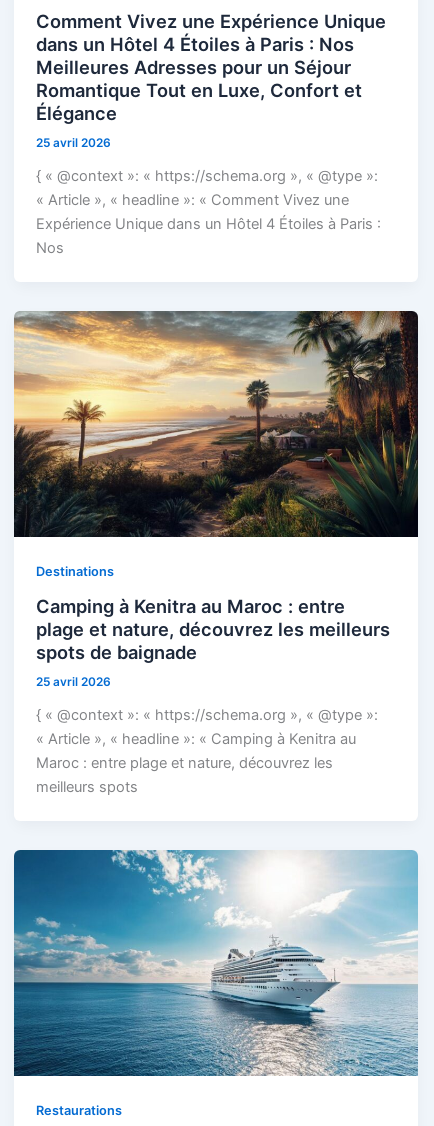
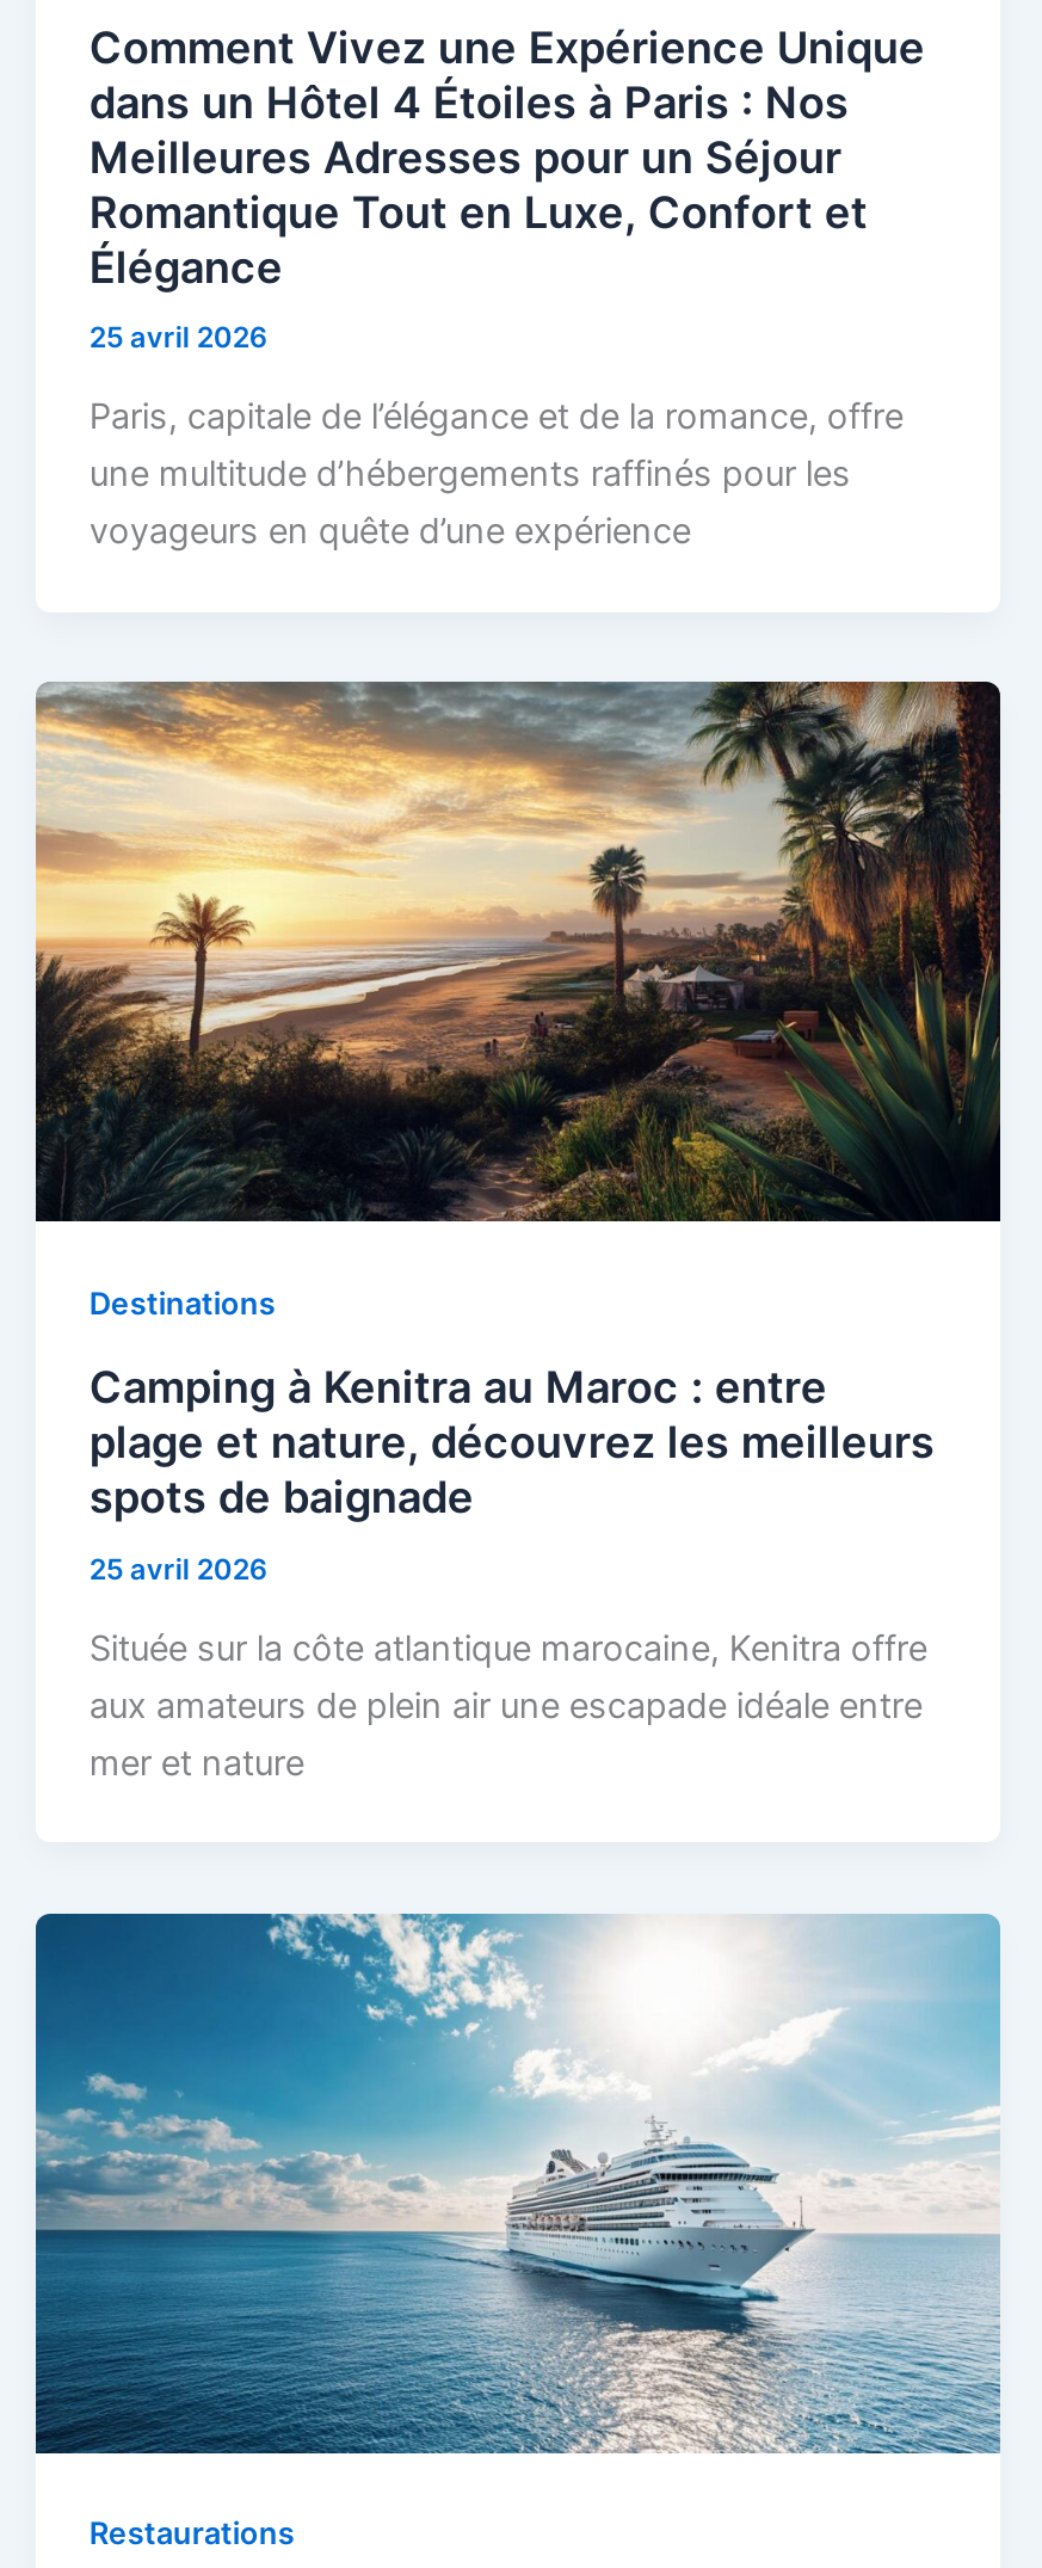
[36,167,381,257] { « @context »: « https://schema.org », « @type »: | « Article », « headline »: « Comment Vivez une | Expérience Unique dans un Hôtel 4 Étoiles à Paris : | Nos -> [89,396,903,553] Paris, capitale de l’élégance et de la romance, offre | une multitude d’hébergements raffinés pour les | voyageurs en quête d’une expérience
[36,706,378,796] { « @context »: « https://schema.org », « @type »: | « Article », « headline »: « Camping à Kenitra au | Maroc : entre plage et nature, découvrez les | meilleurs spots -> [89,1626,927,1784] Située sur la côte atlantique marocaine, Kenitra offre | aux amateurs de plein air une escapade idéale entre | mer et nature

